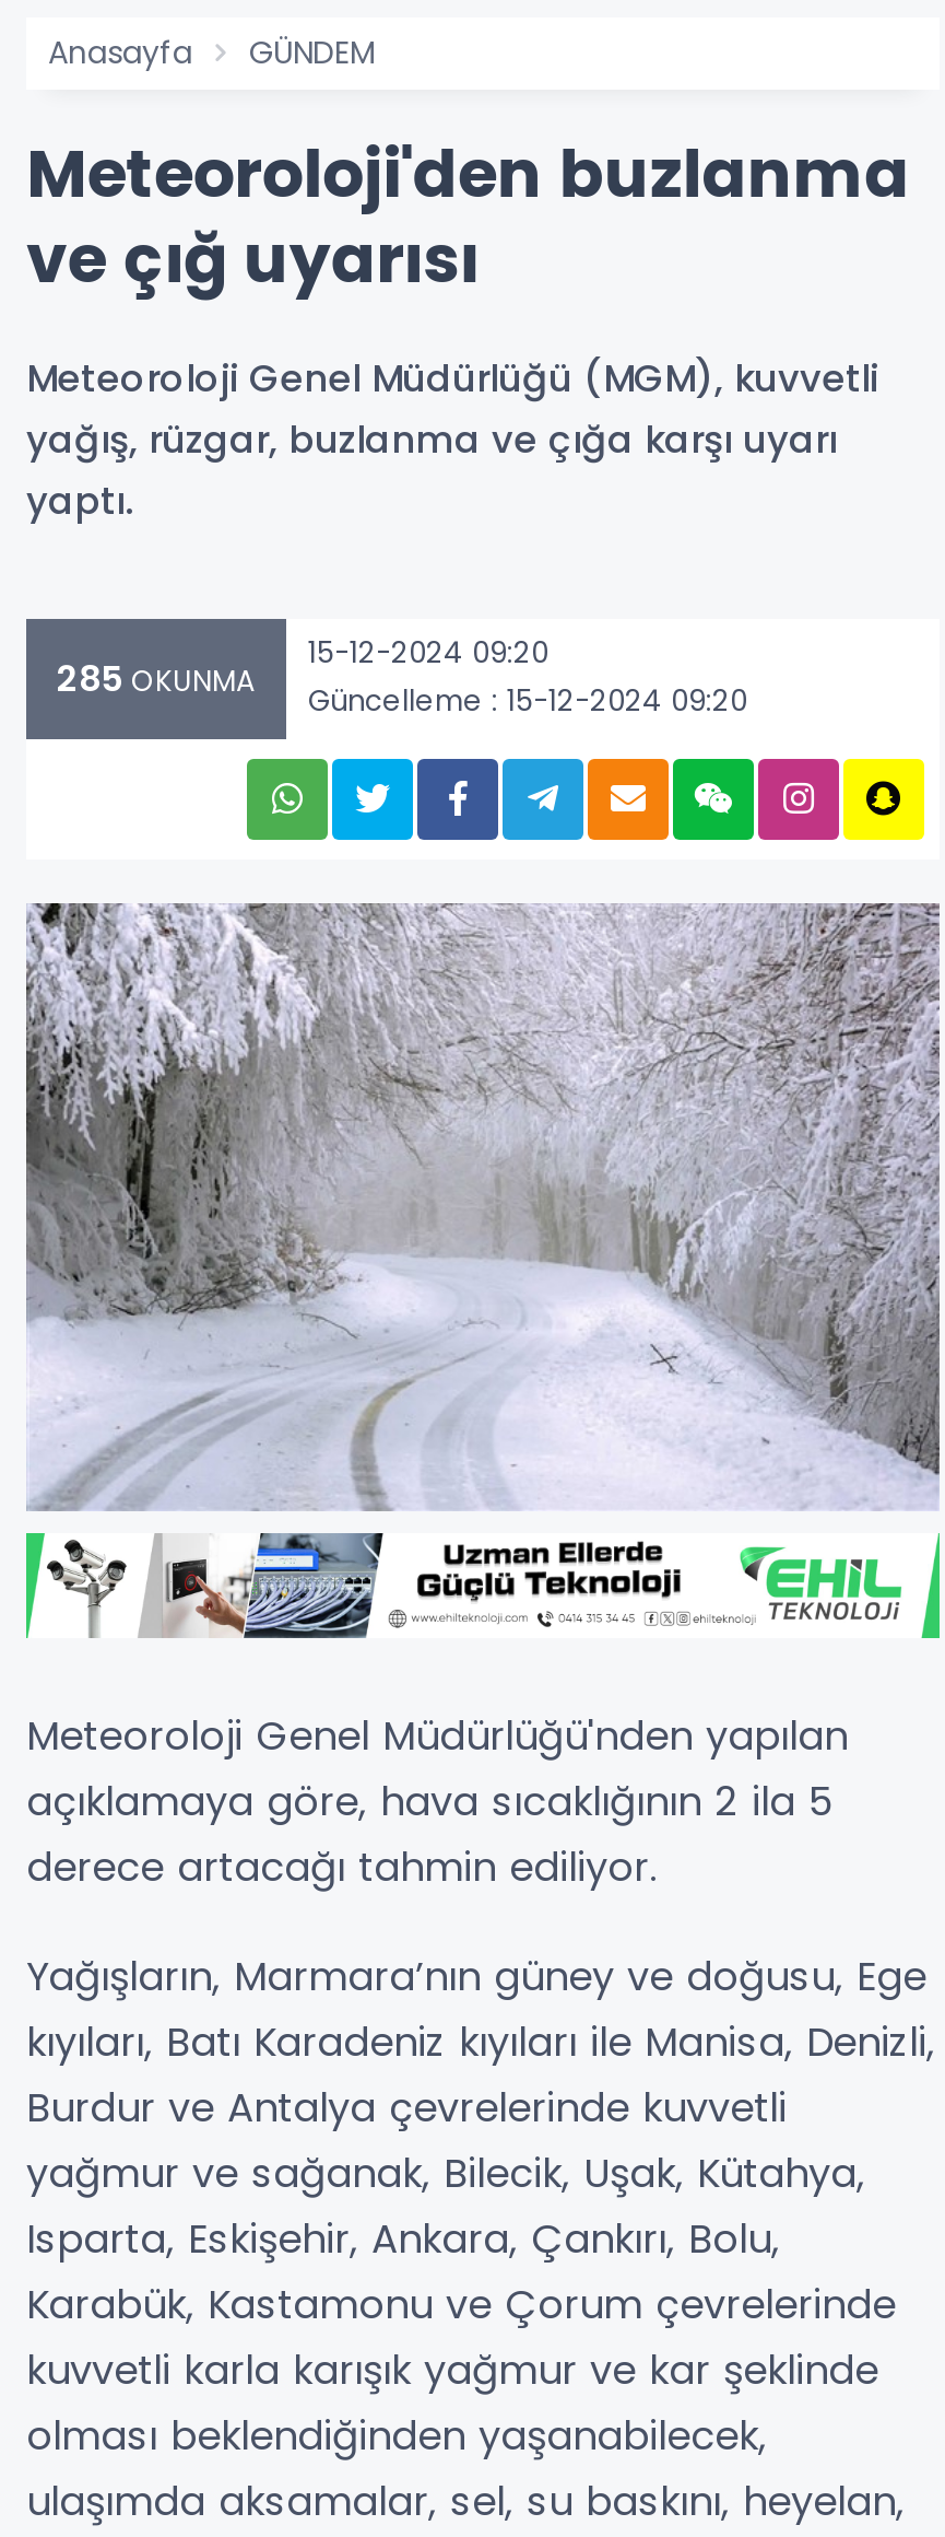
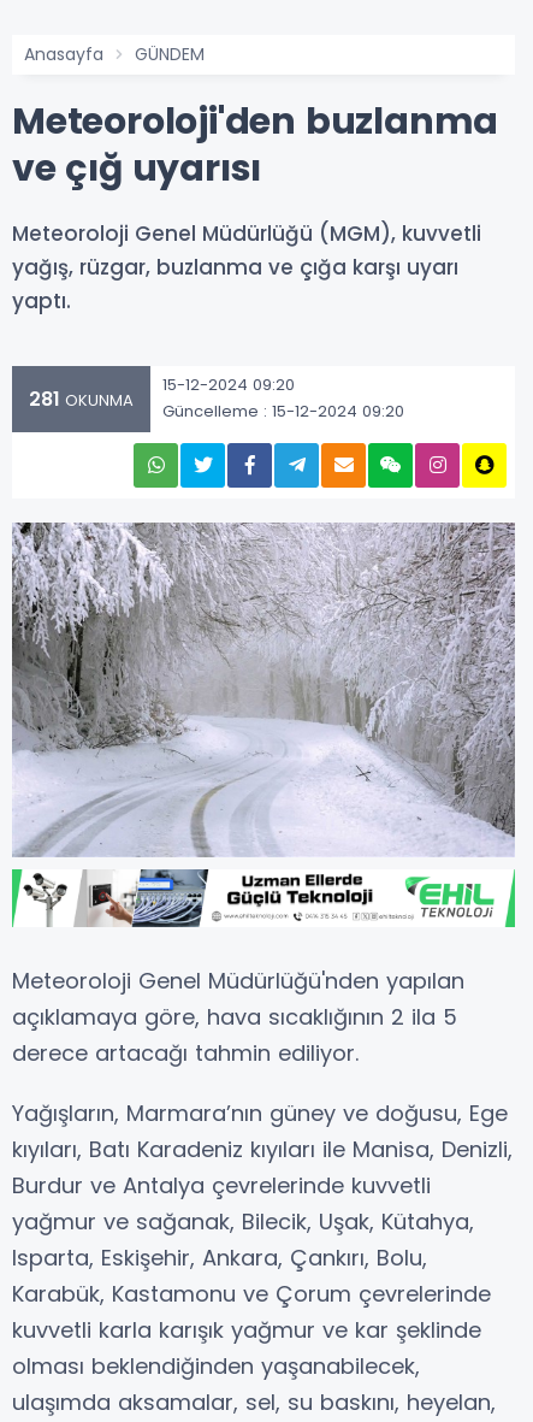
[57,633,747,722] 285 OKUNMA 15-12-2024 09:20 Güncelleme : 15-12-2024 09:20 -> [29,374,404,423] 281 OKUNMA 15-12-2024 09:20 Güncelleme : 15-12-2024 09:20

